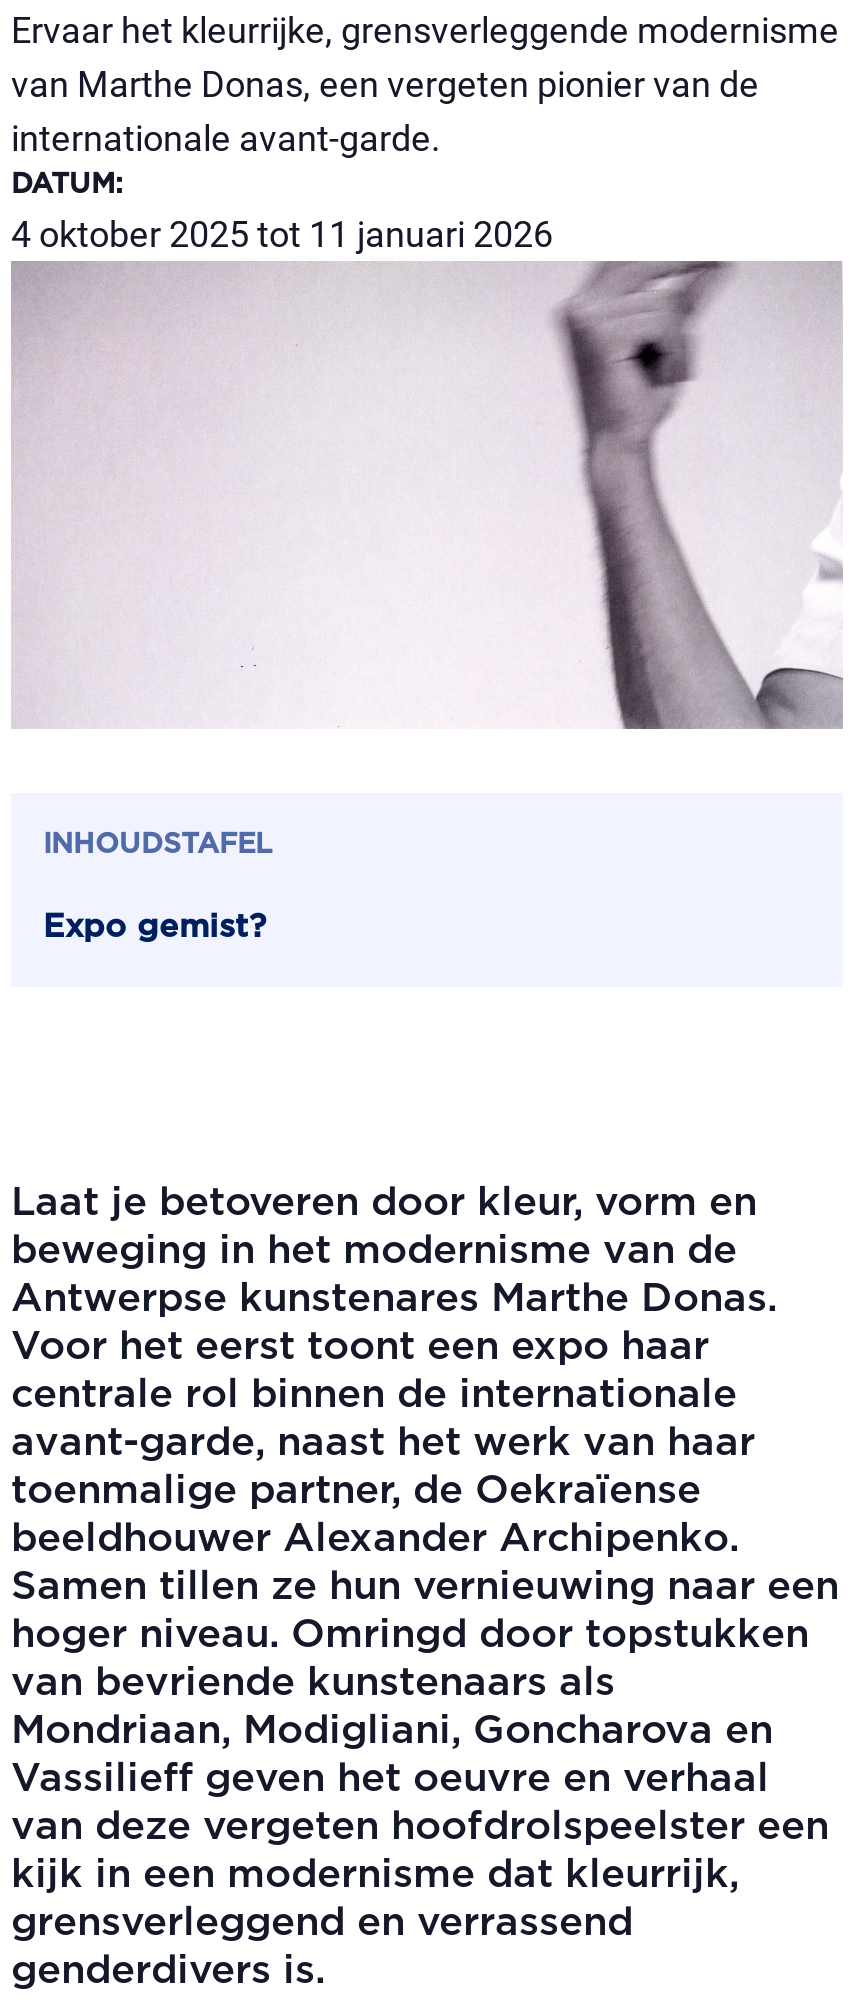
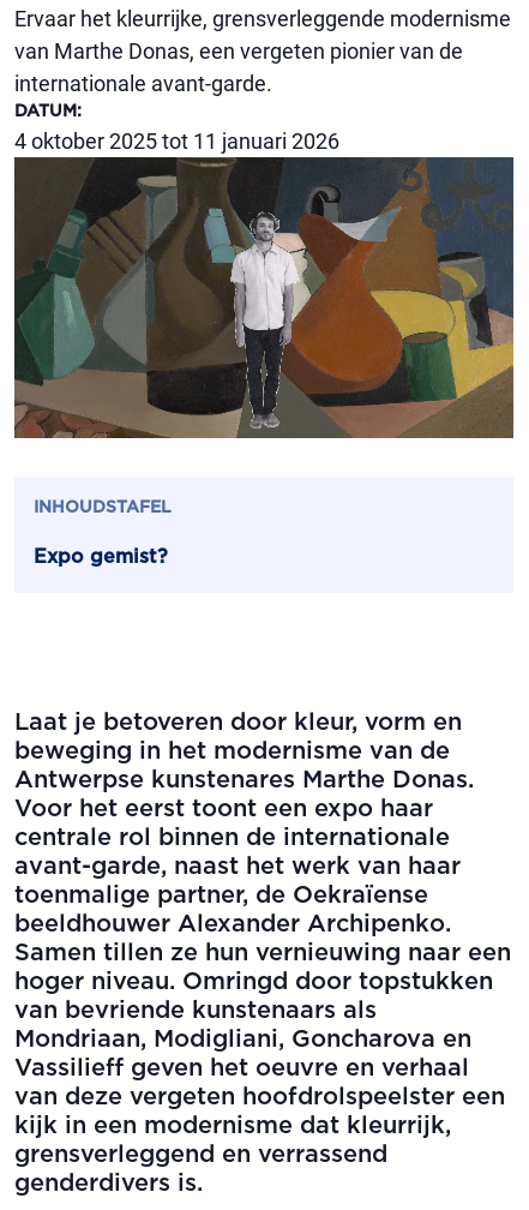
[11,259,843,731] [image] -> [13,156,515,439] [image]

